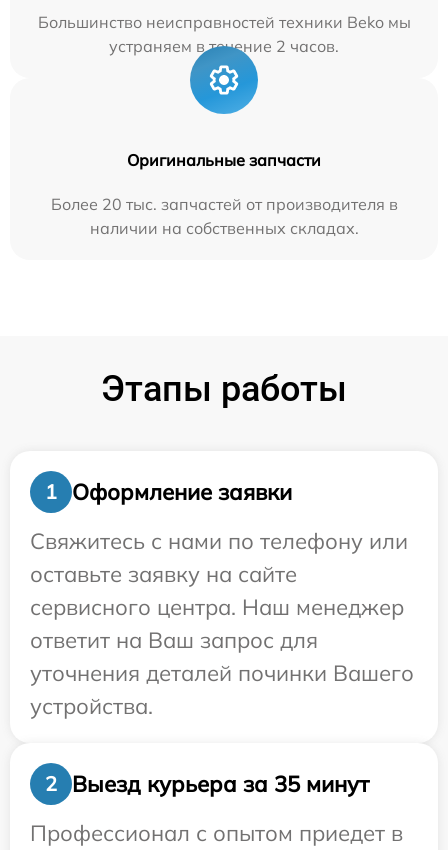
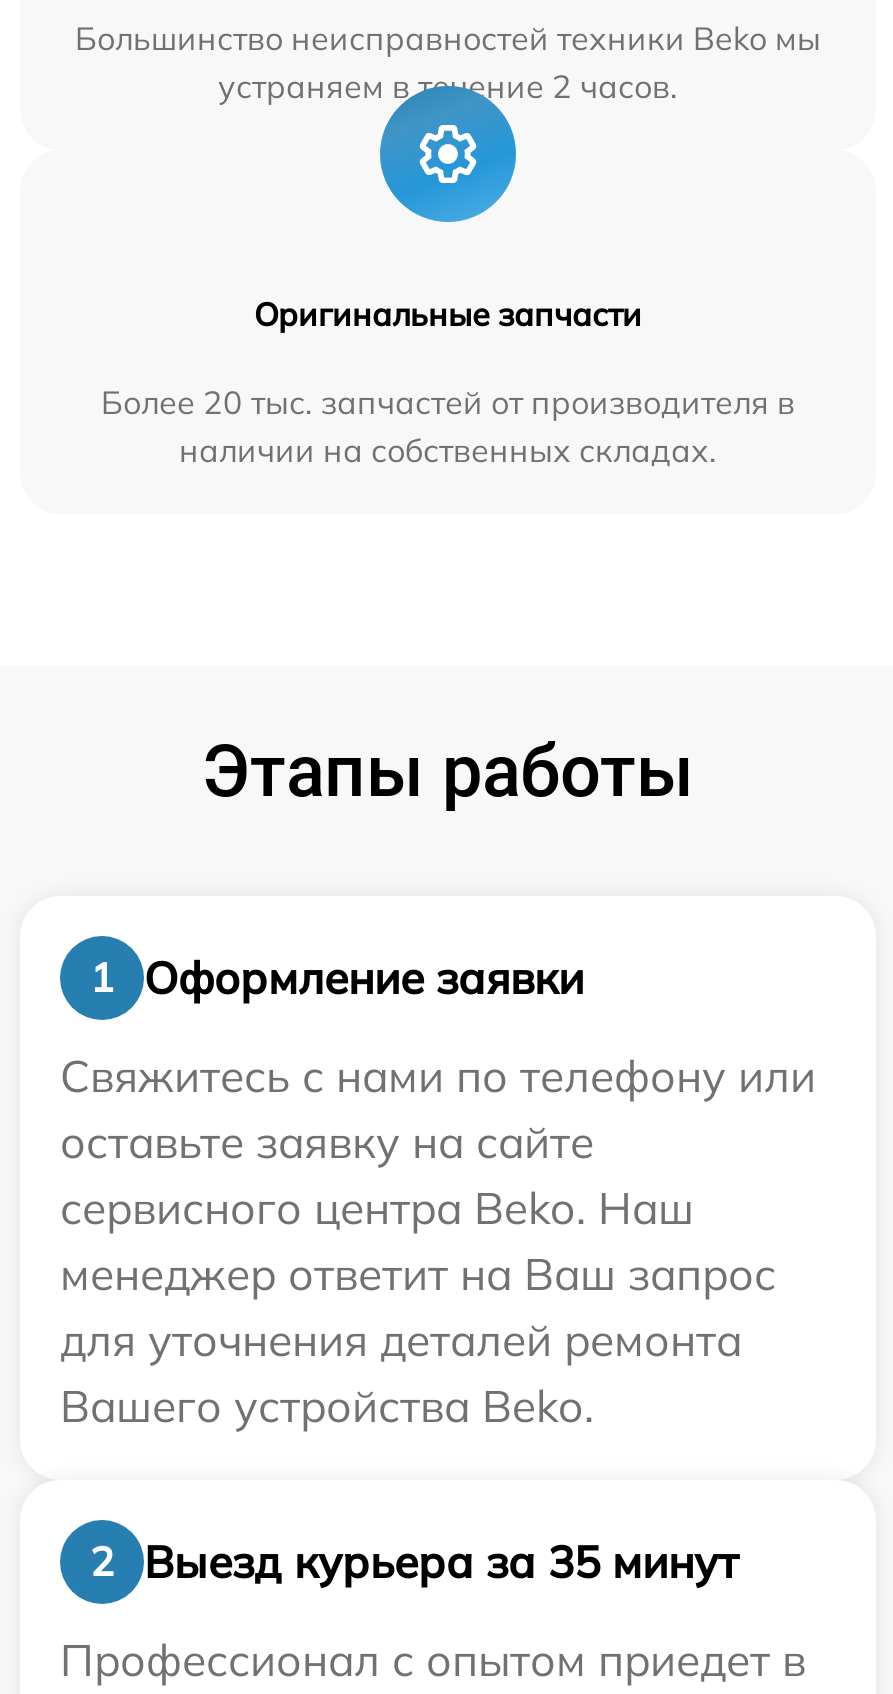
[30,593,414,720] сервисного центра. Наш менеджер | ответит на Ваш запрос для | уточнения деталей починки Вашего | устройства. -> [60,1180,776,1434] сервисного центра Beko. Наш | менеджер ответит на Ваш запрос | для уточнения деталей ремонта | Вашего устройства Beko.

